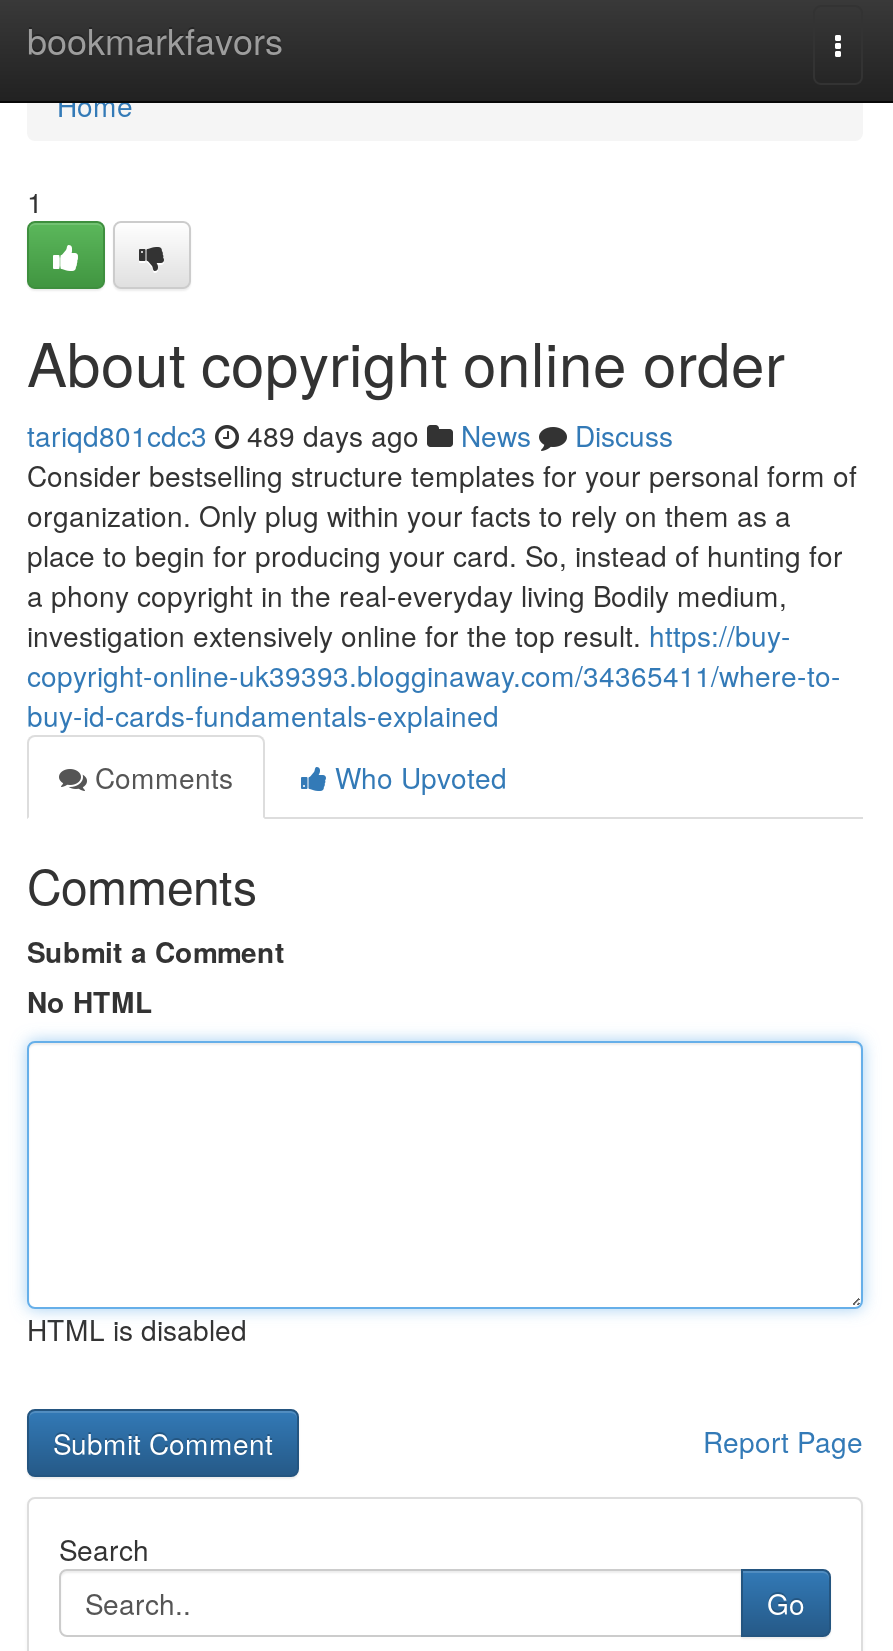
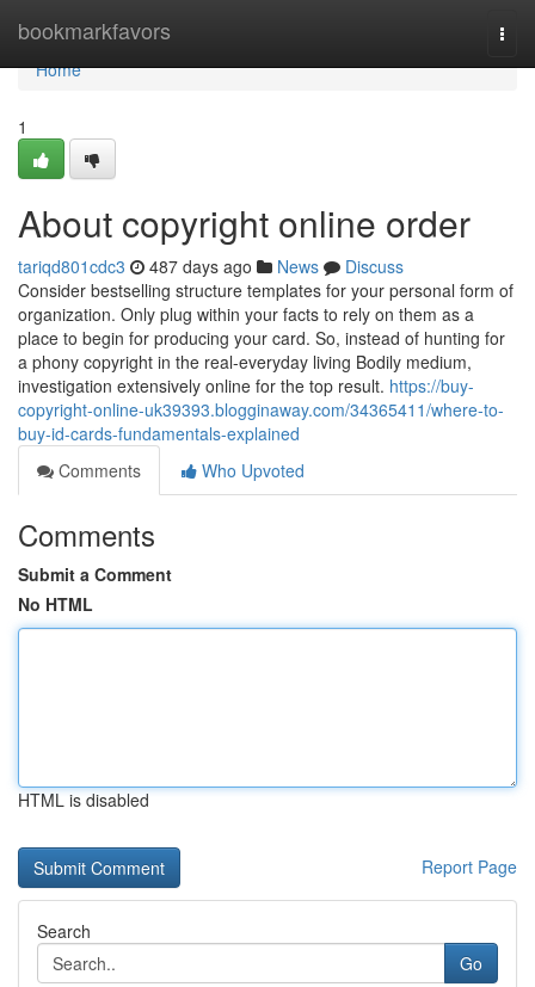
[27,415,673,455] tariqd801cdc3 489 days ago News Discuss -> [18,254,404,278] tariqd801cdc3 487 days ago News Discuss

